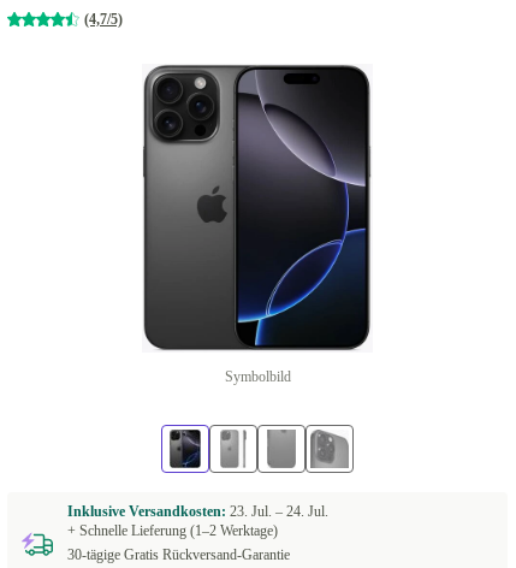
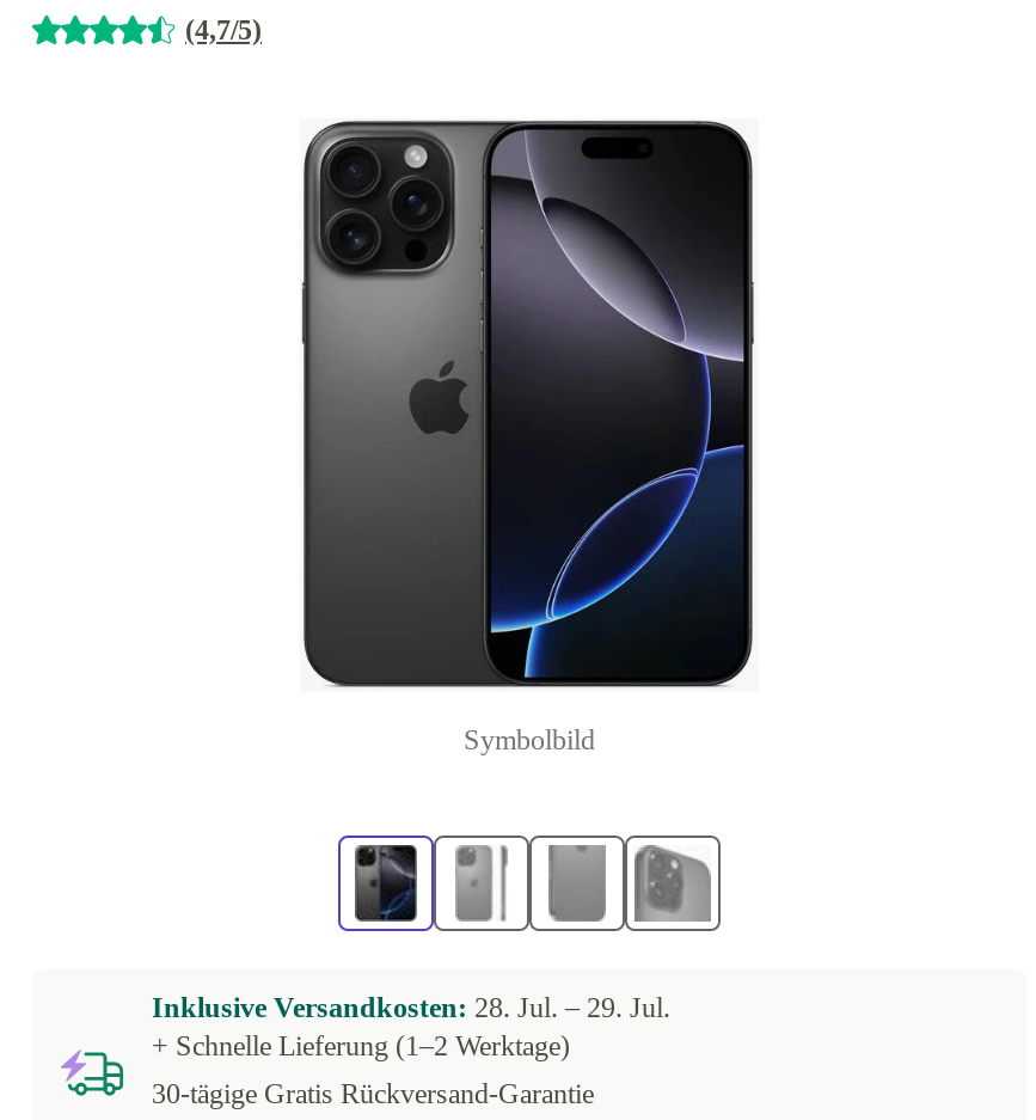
[67,503,328,520] Inklusive Versandkosten: 23. Jul. – 24. Jul. -> [152,991,670,1024] Inklusive Versandkosten: 28. Jul. – 29. Jul.

